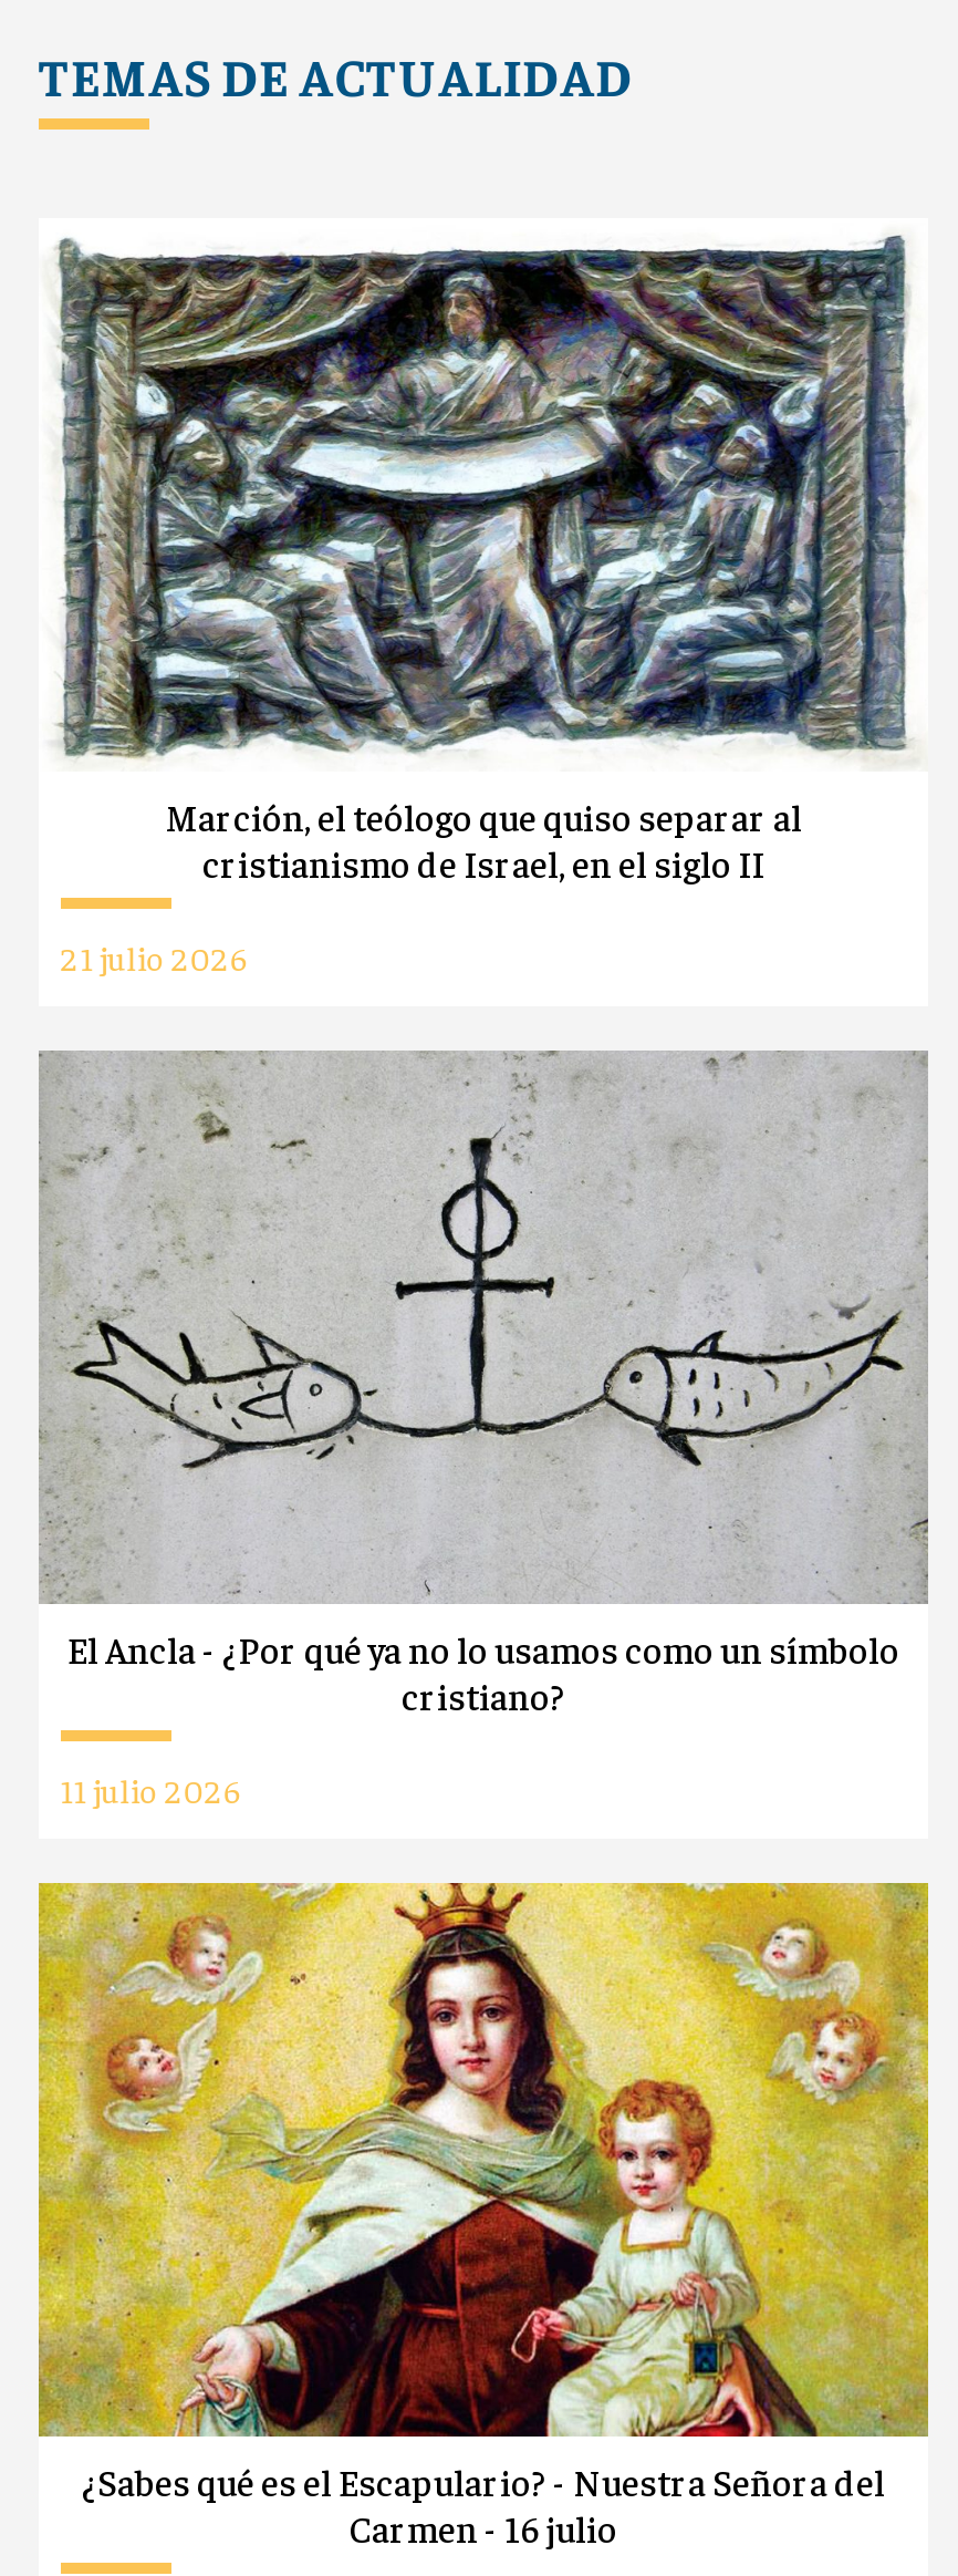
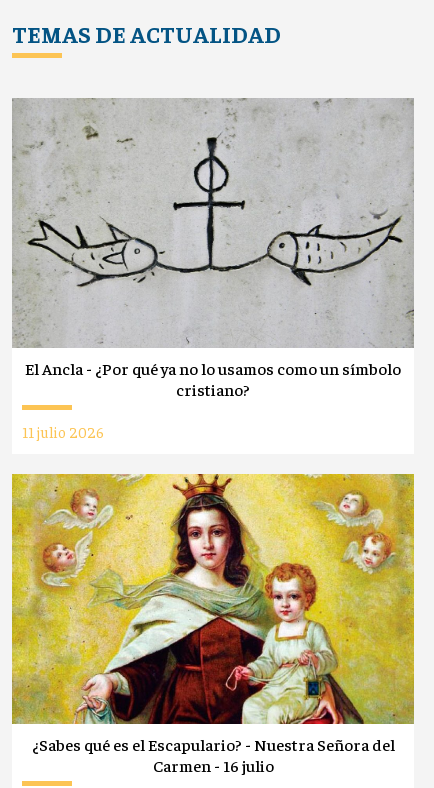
[56,234,908,978] [image] | Marción, el teólogo que quiso separar al | cristianismo de Israel, en el siglo II | 21 julio 2026 -> none

